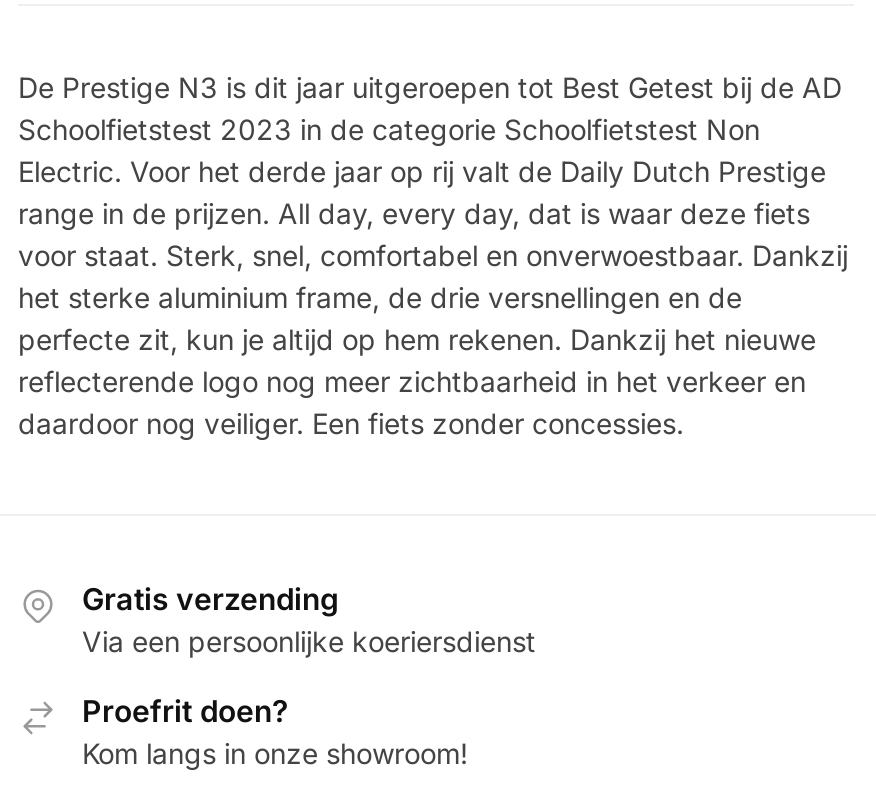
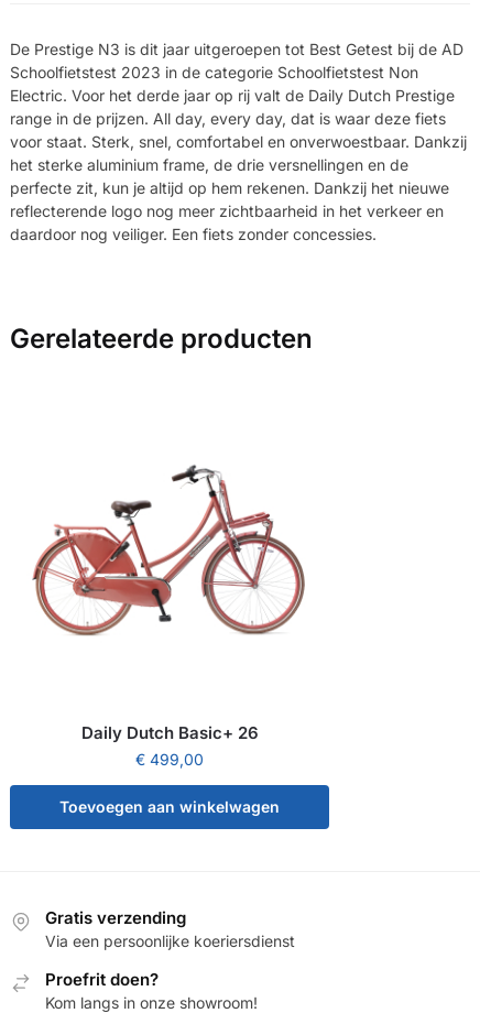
none -> [10,322,313,354] Gerelateerde producten
none -> [32,465,306,636] [image]
none -> [59,722,280,815] Daily Dutch Basic+ 26 | €499,00 | Toevoegen aan winkelwagen

